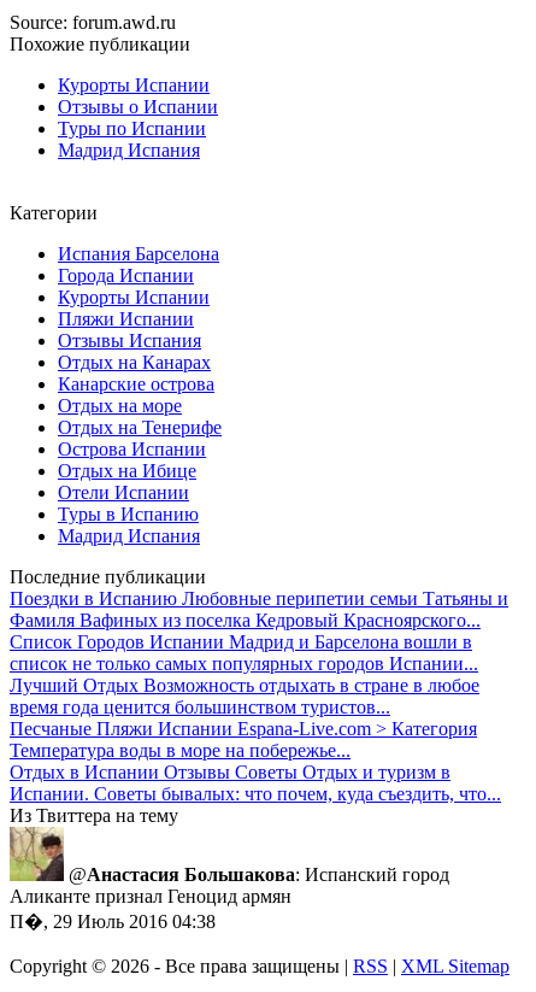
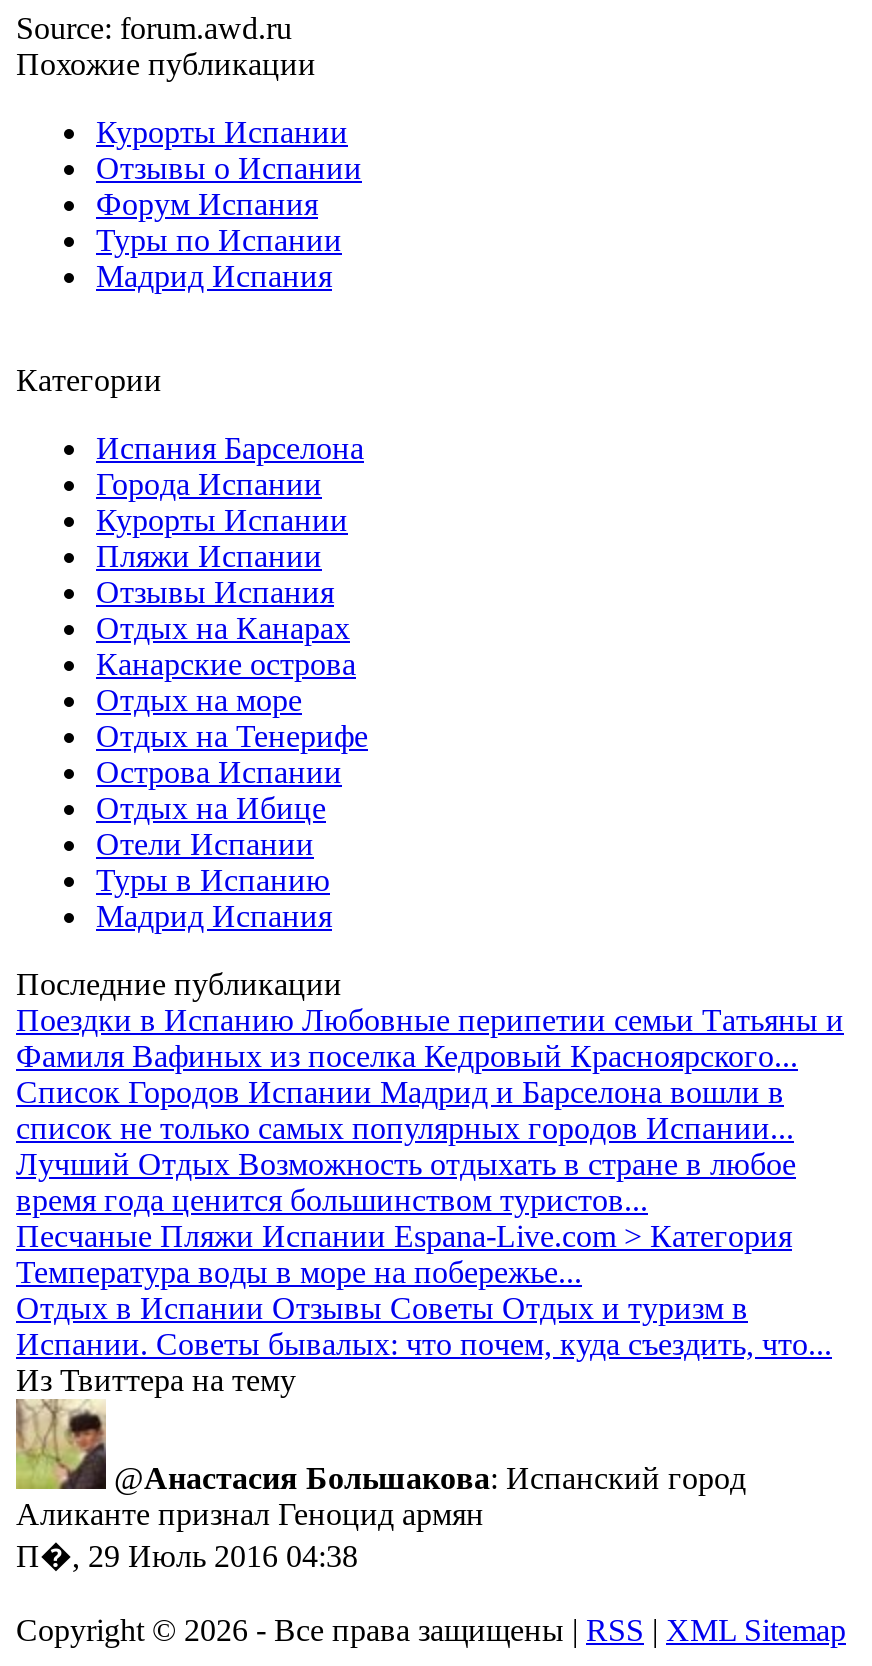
none -> [96,187,318,221] Форум Испания

